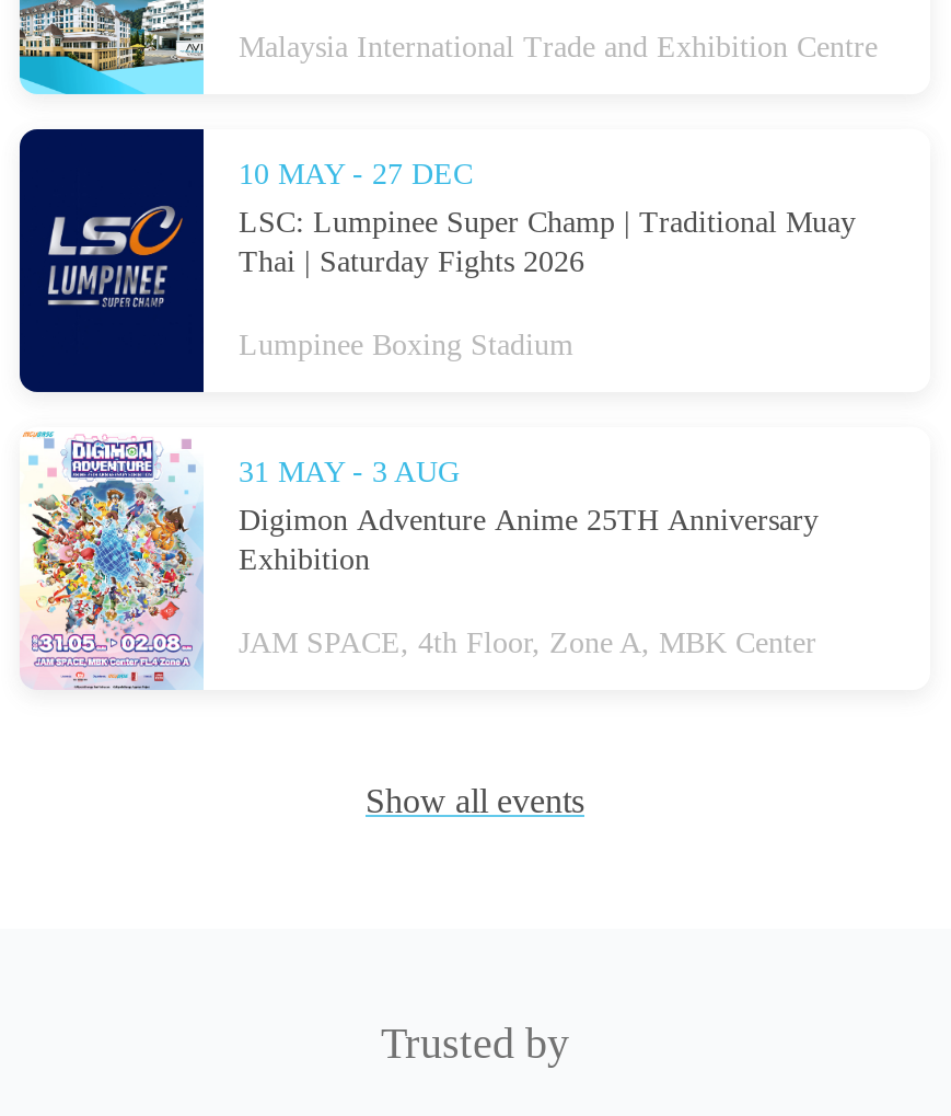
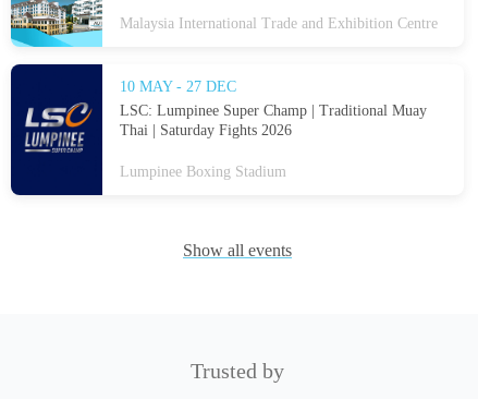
[20,429,819,690] [image] | 31 MAY - 3 AUG | Digimon Adventure Anime 25TH Anniversary | Exhibition | JAM SPACE, 4th Floor, Zone A, MBK Center -> none

